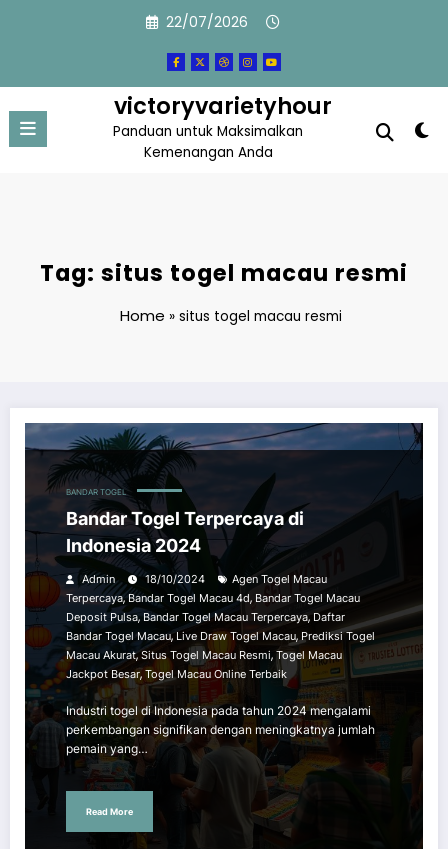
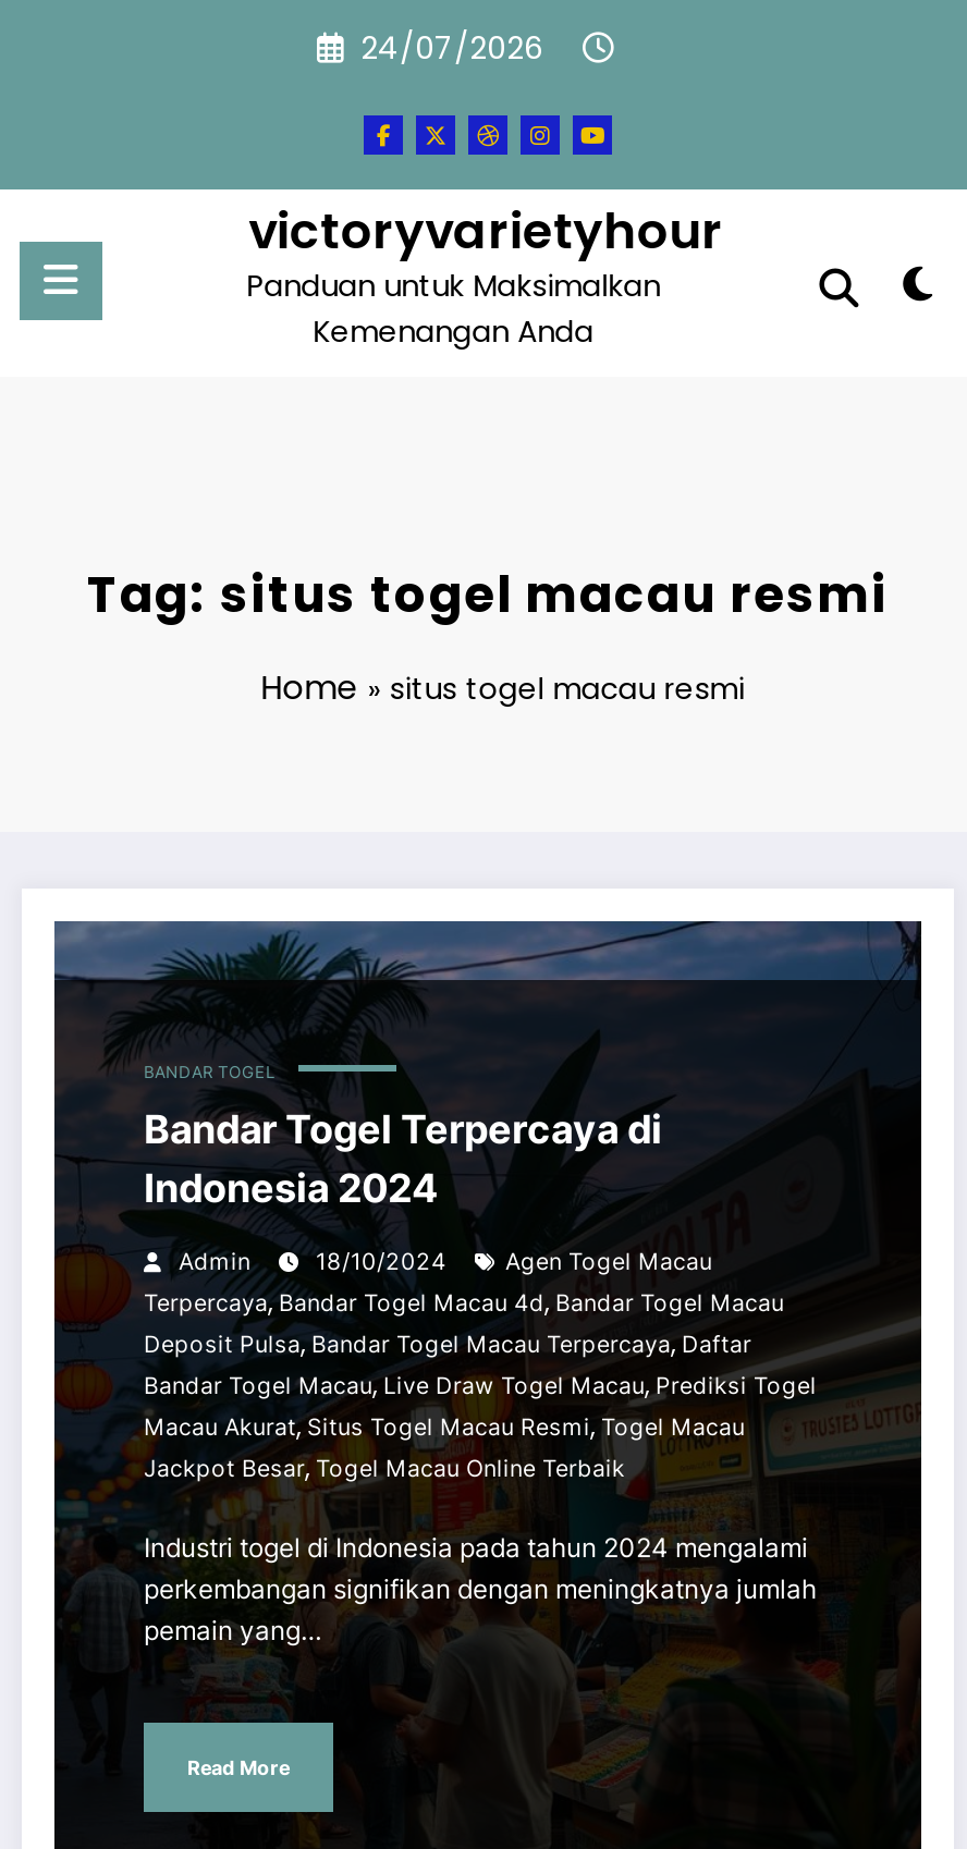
[166,12,248,32] 22/07/2026 -> [360,26,543,70] 24/07/2026

